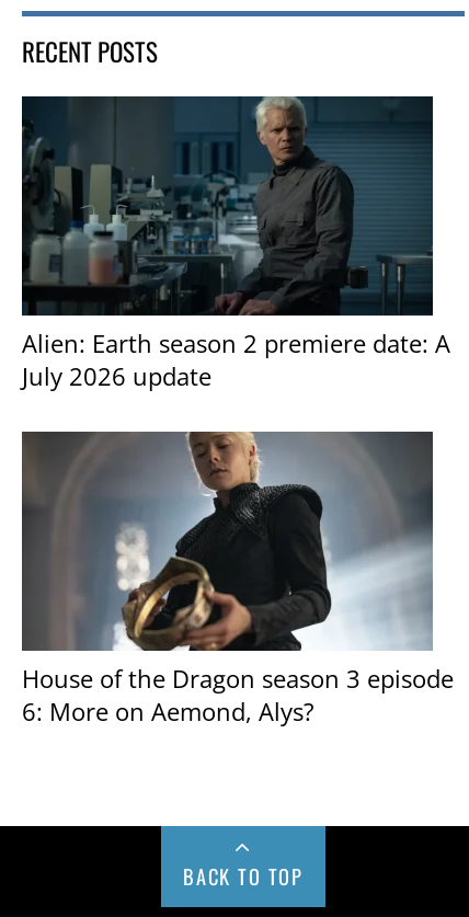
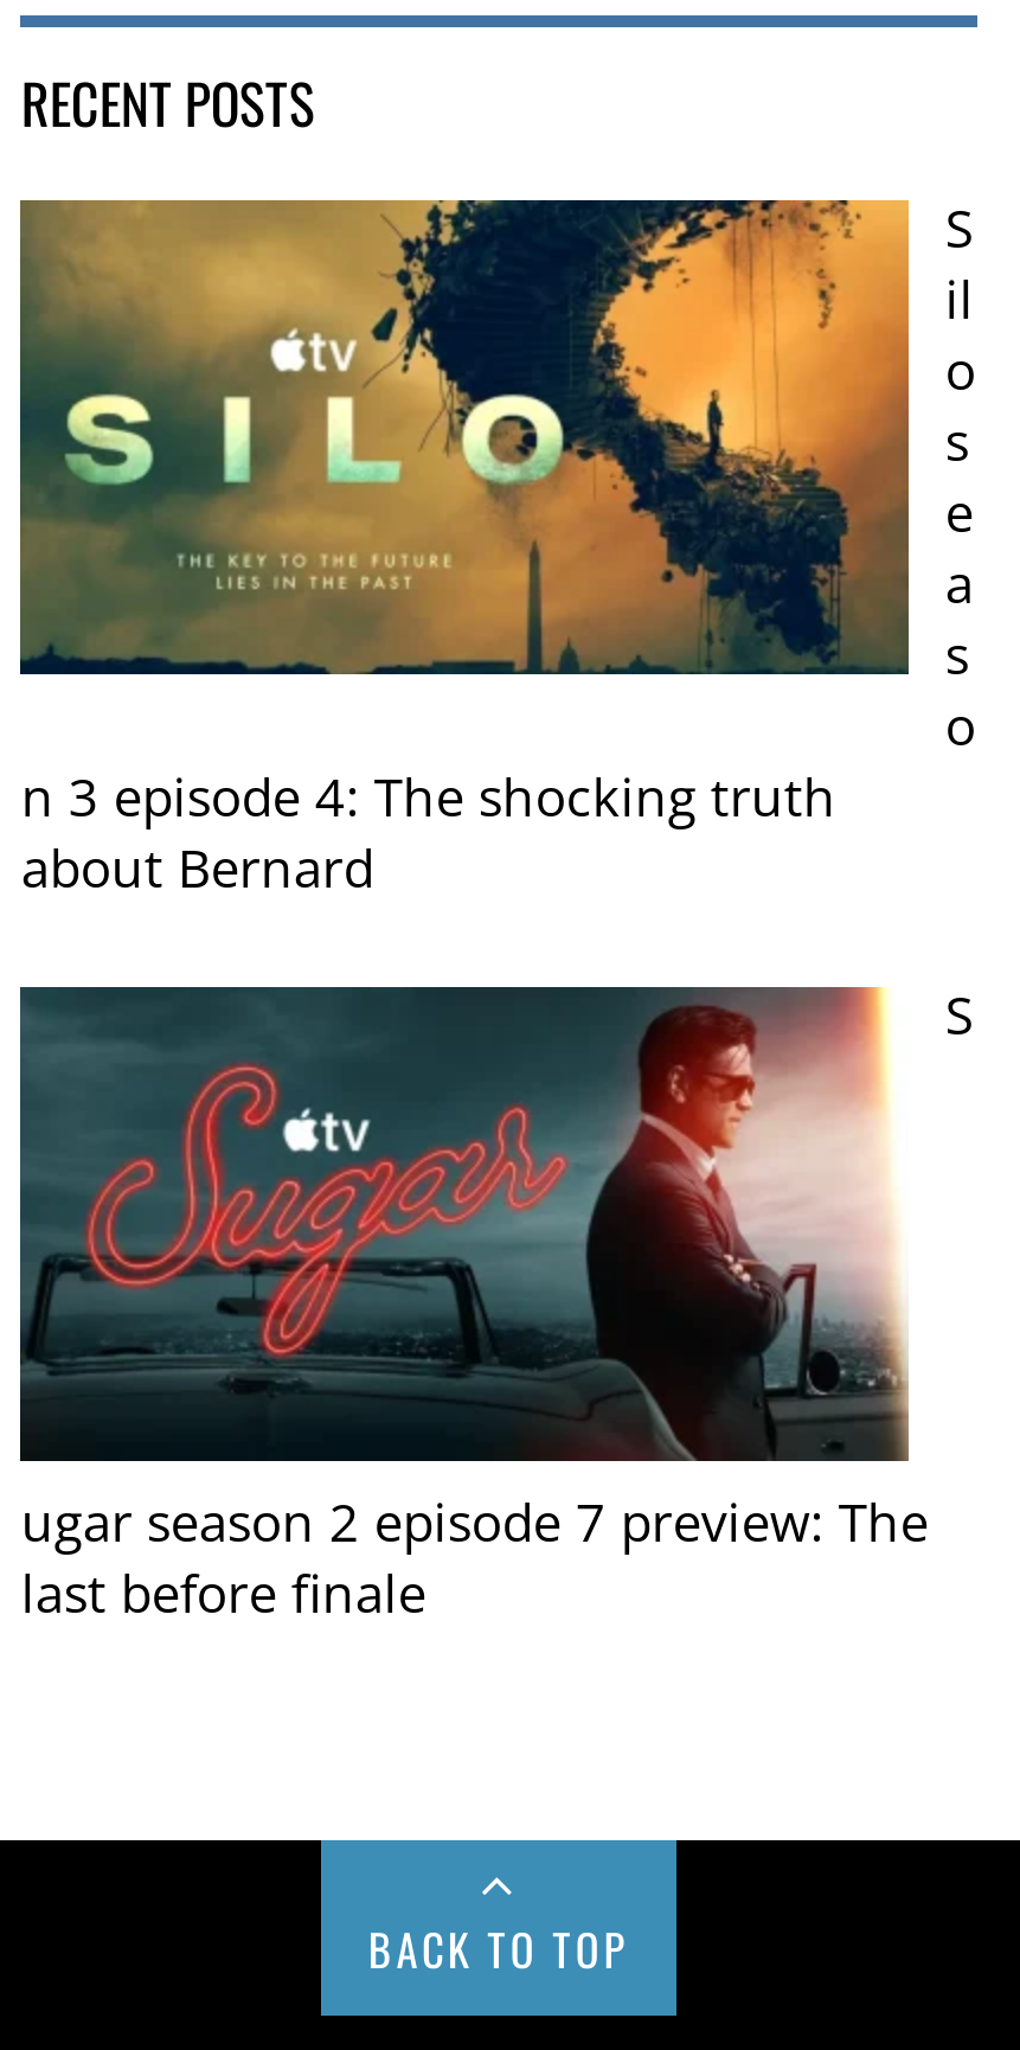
[22,95,451,393] [image] | Alien: Earth season 2 premiere date: A | July 2026 update -> [18,191,976,1048] [image] | S | il | o | s | e | a | s | o | n 3 episode 4: The shocking truth | about Bernard | S
[22,431,454,727] [image] | House of the Dragon season 3 episode | 6: More on Aemond, Alys? -> [20,985,929,1626] [image] | ugar season 2 episode 7 preview: The | last before finale

